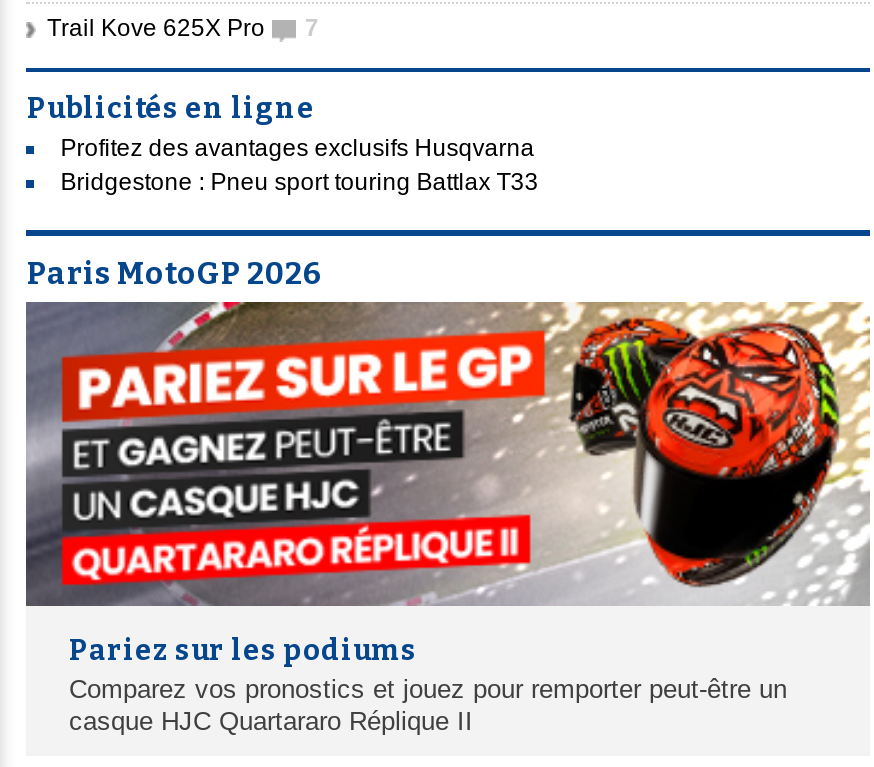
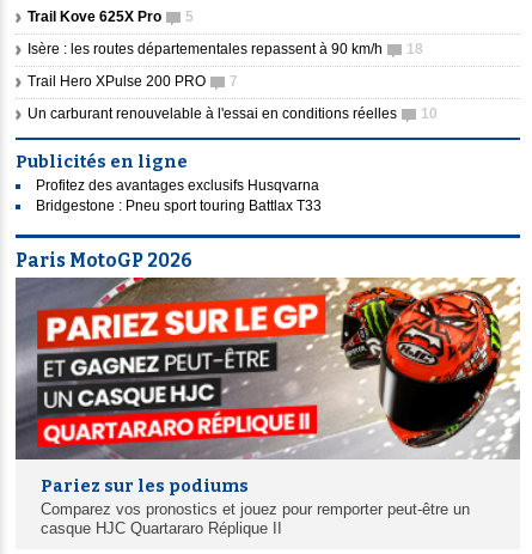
none -> [28,8,424,89] 5 | Isère : les routes départementales repassent à 90 km/h | 18 | Trail Hero XPulse 200 PRO
none -> [28,105,438,122] Un carburant renouvelable à l'essai en conditions réelles | 10

